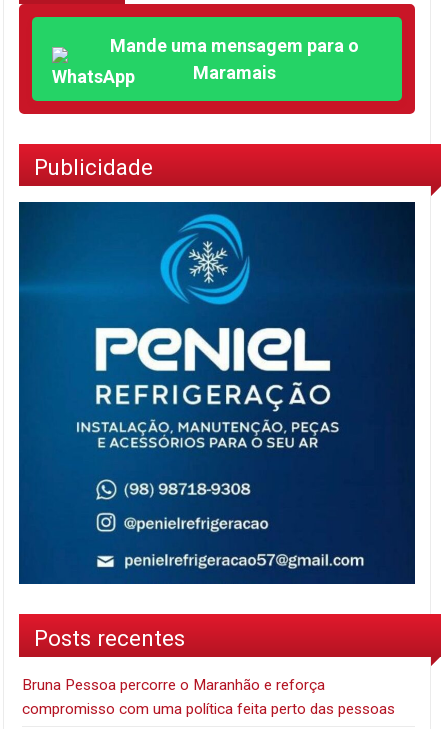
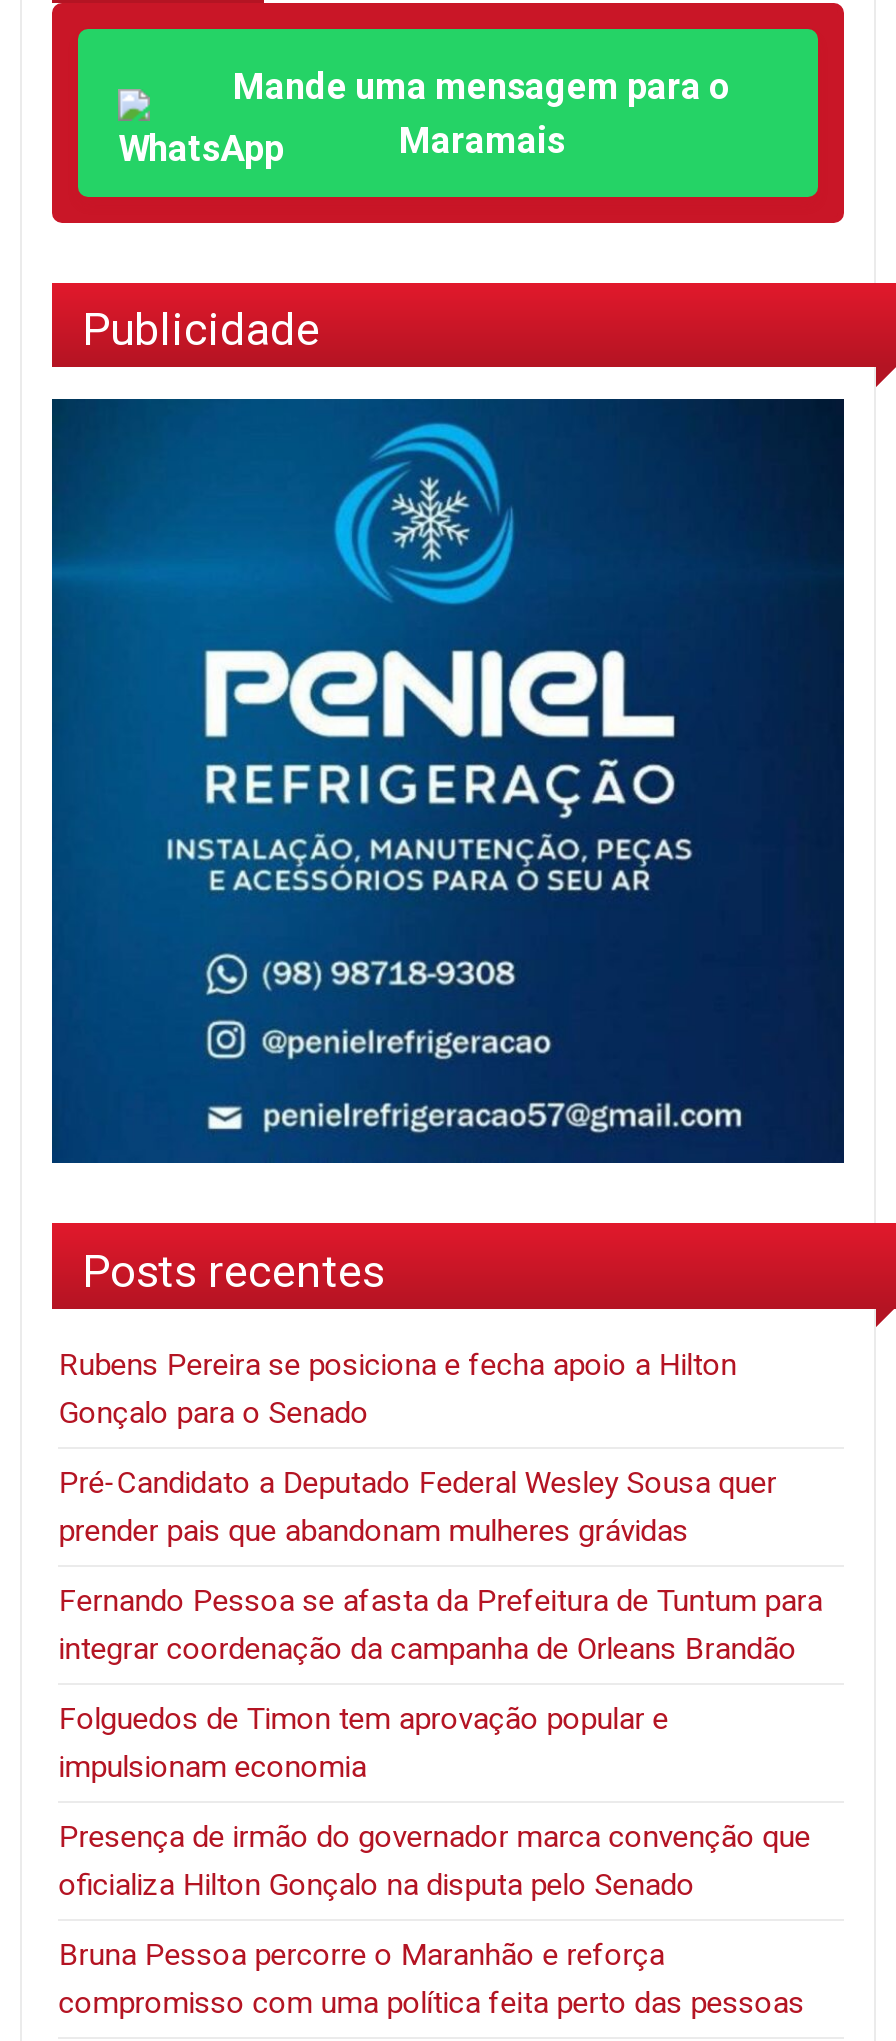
none -> [58,1346,822,1902] Rubens Pereira se posiciona e fecha apoio a Hilton | Gonçalo para o Senado | Pré-Candidato a Deputado Federal Wesley Sousa quer | prender pais que abandonam mulheres grávidas | Fernando Pessoa se afasta da Prefeitura de Tuntum para | integrar coordenação da campanha de Orleans Brandão | Folguedos de Timon tem aprovação popular e | impulsionam economia | Presença de irmão do governador marca convenção que | oficializa Hilton Gonçalo na disputa pelo Senado

